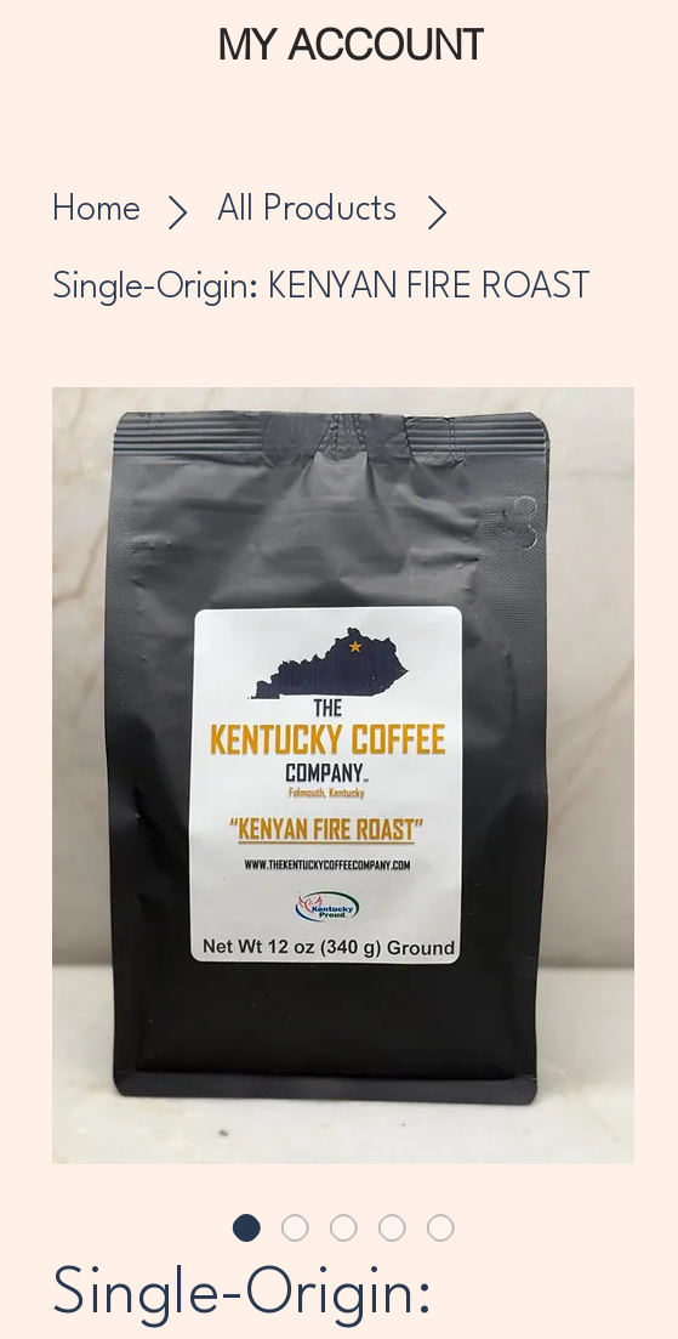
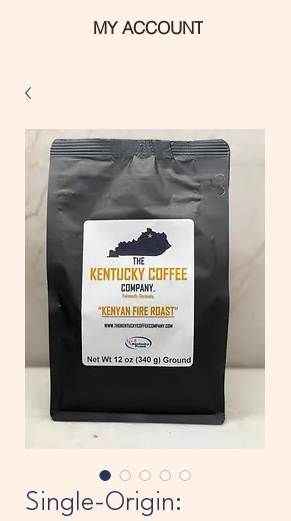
[52,193,591,307] Home | All Products | Single-Origin: KENYAN FIRE ROAST -> none

